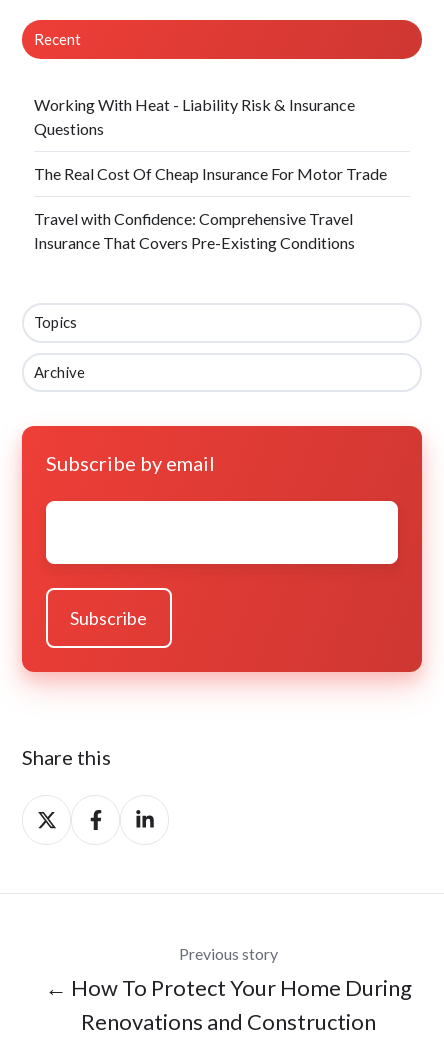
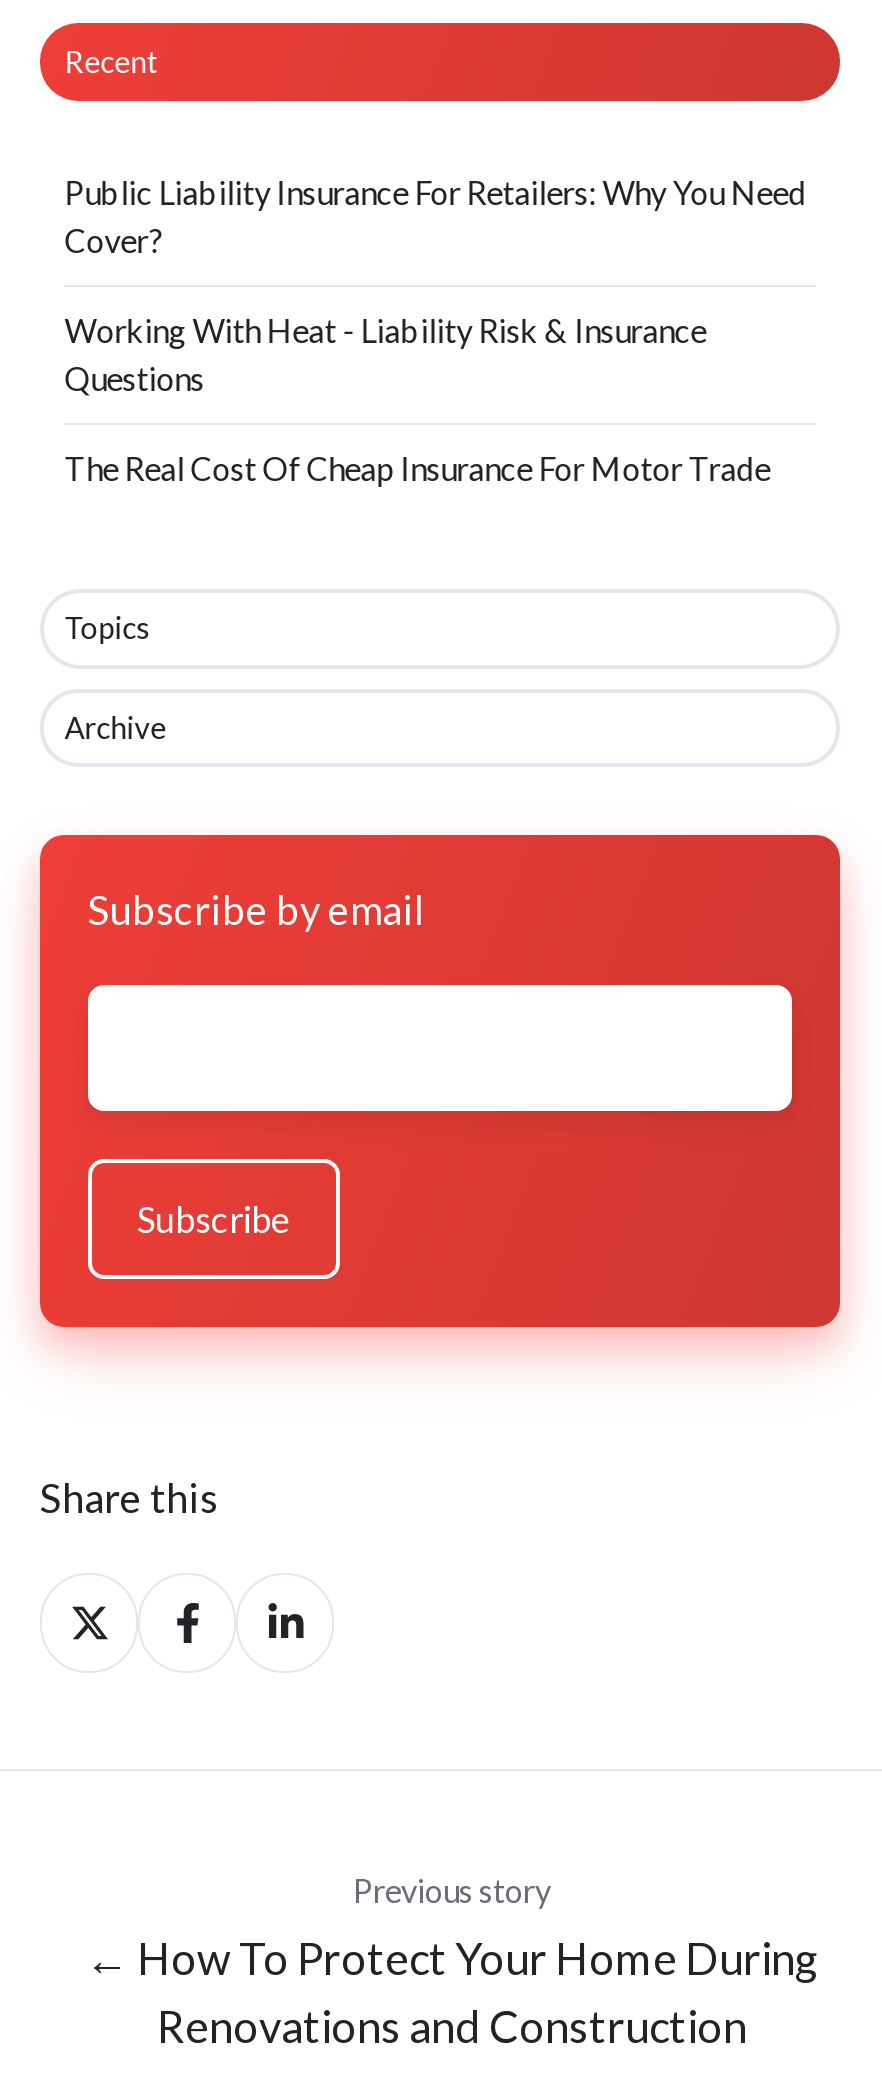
none -> [64,173,806,259] Public Liability Insurance For Retailers: Why You Need | Cover?
moved [34,95,387,183] -> [64,311,770,488]: Working With Heat - Liability Risk & Insurance | Questions | The Real Cost Of Cheap Insurance For Motor Trade
[34,209,355,252] Travel with Confidence: Comprehensive Travel | Insurance That Covers Pre-Existing Conditions -> none

